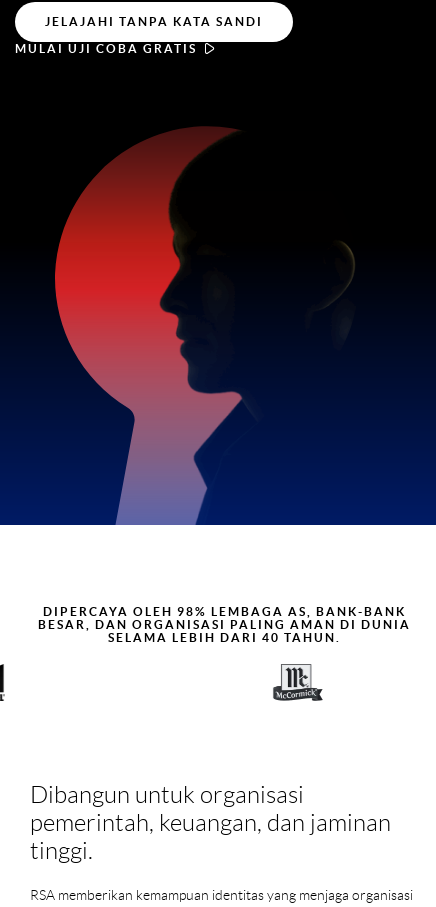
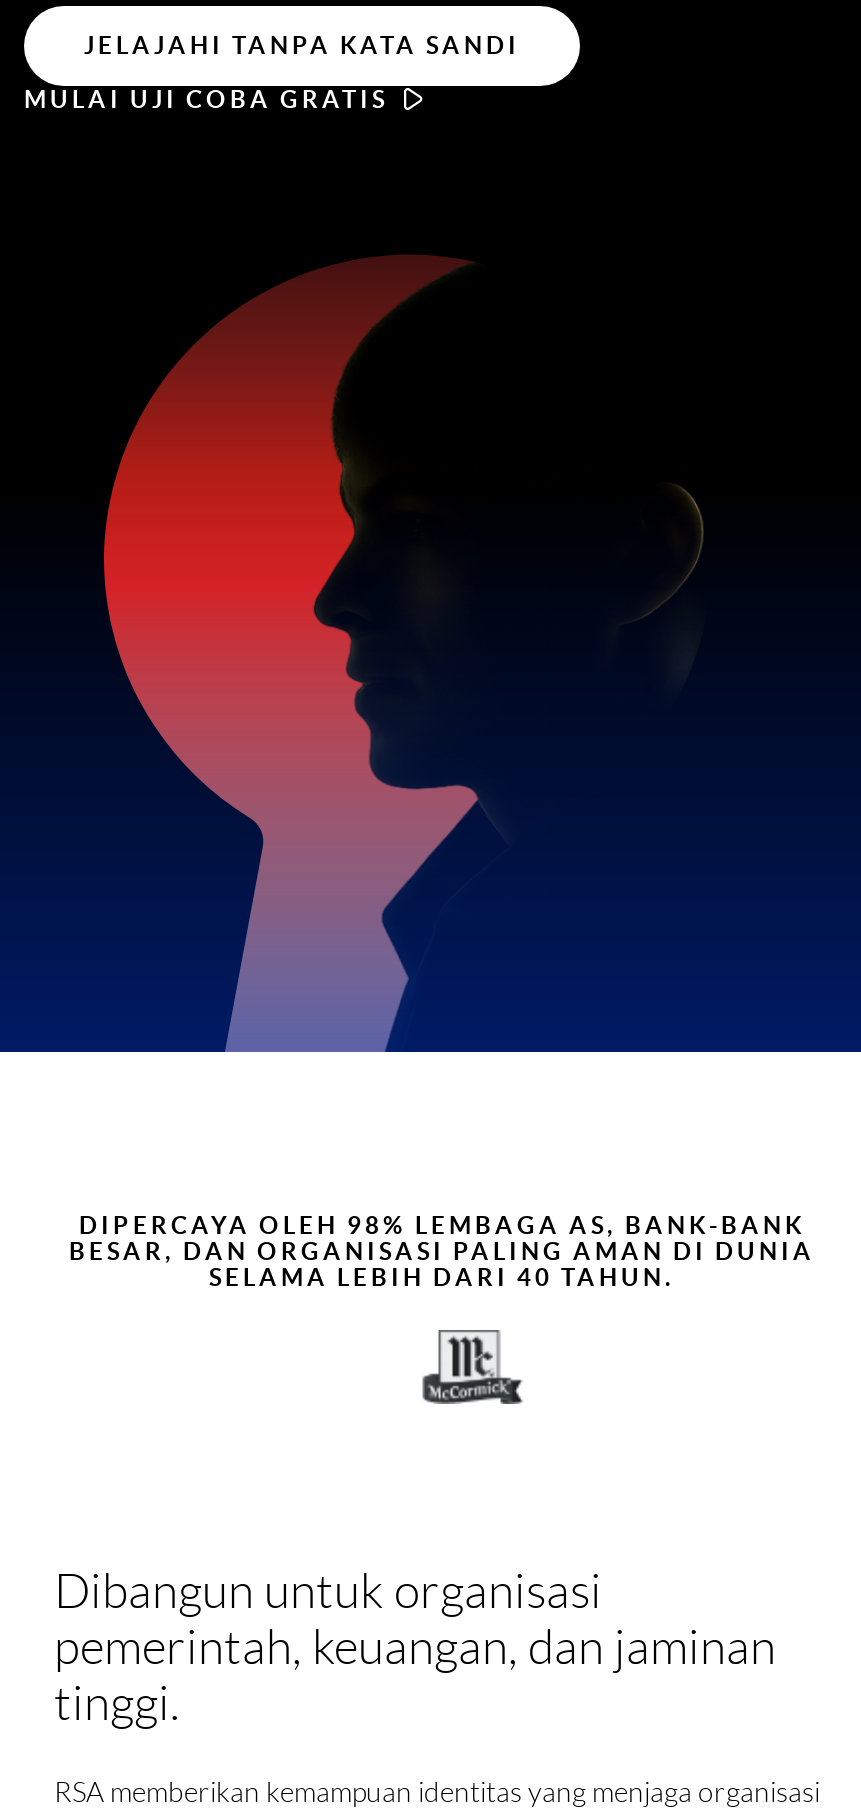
none -> [420,1328,524,1406] [image]
[272,663,323,702] [image] -> none

